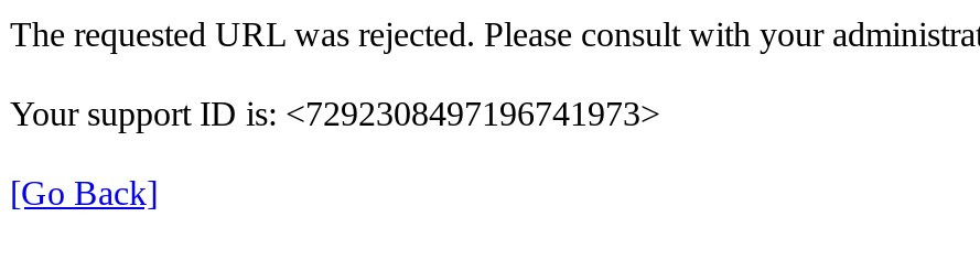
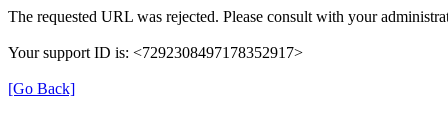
[10,95,660,132] Your support ID is: <7292308497196741973> -> [8,44,303,61] Your support ID is: <7292308497178352917>

